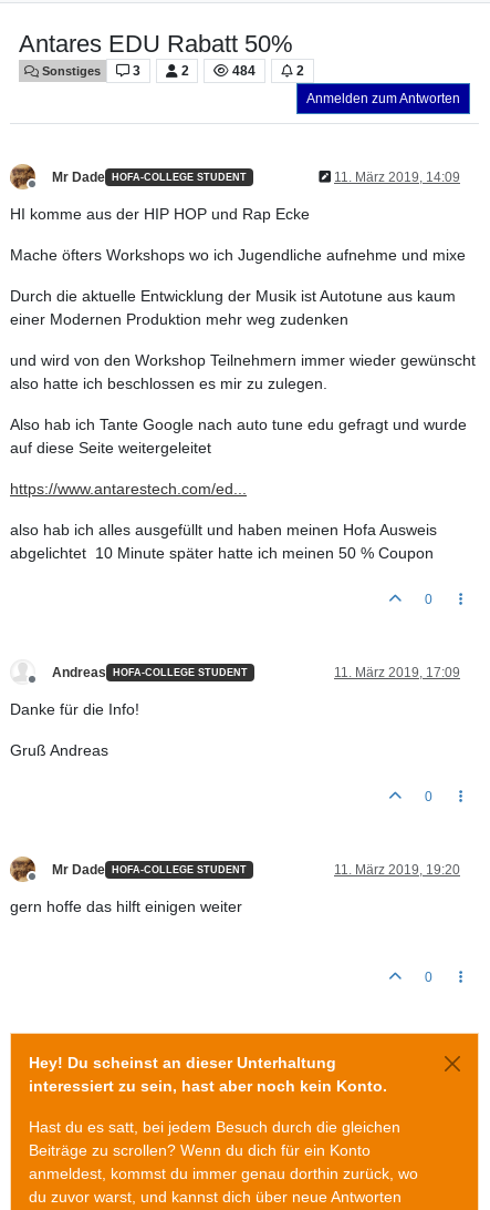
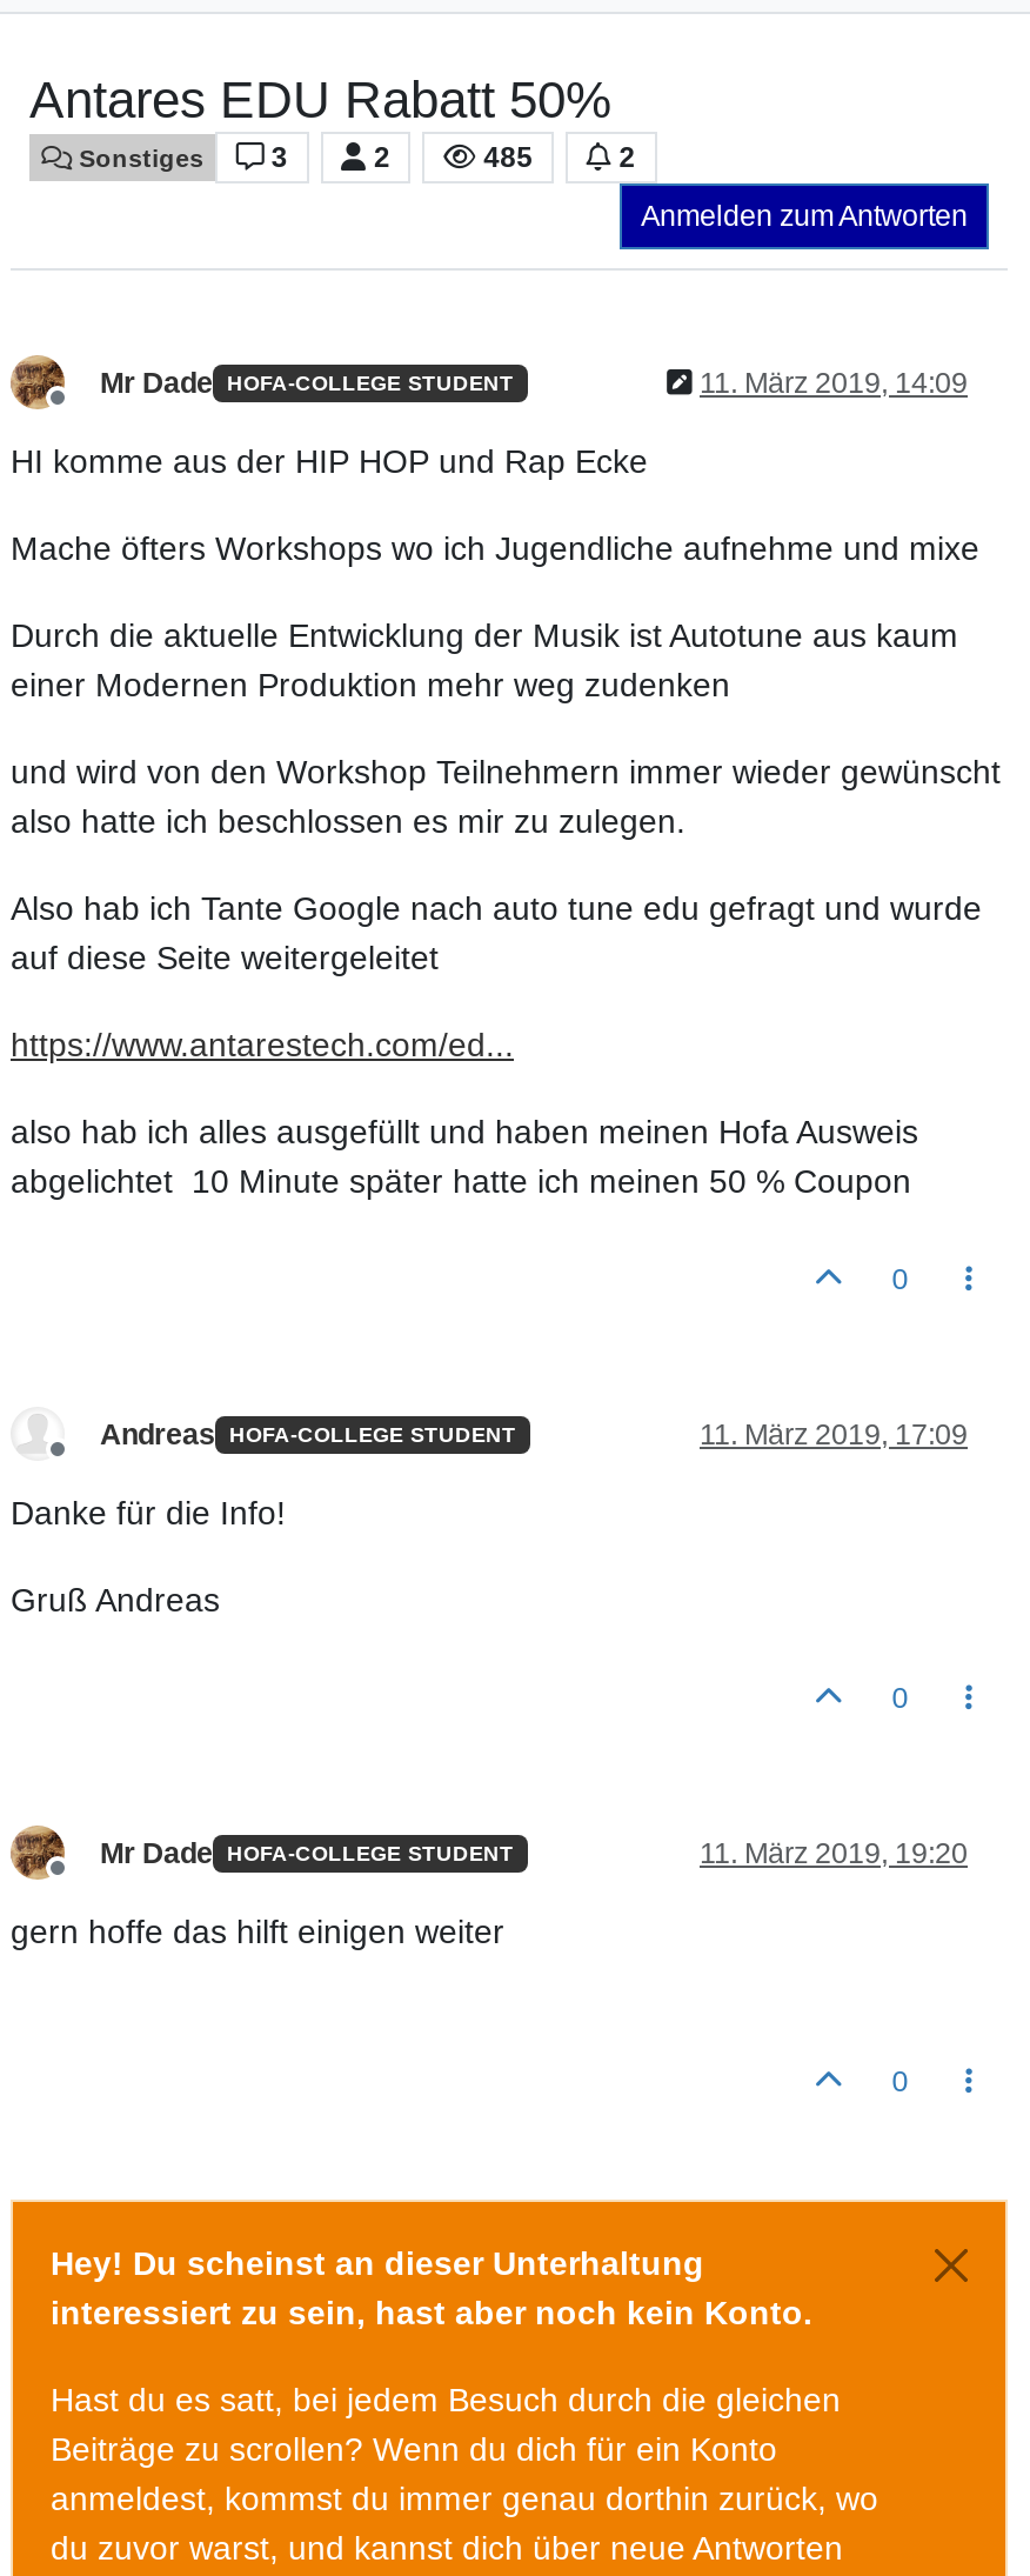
[232,63,256,79] 484 -> [483,141,533,174] 485

